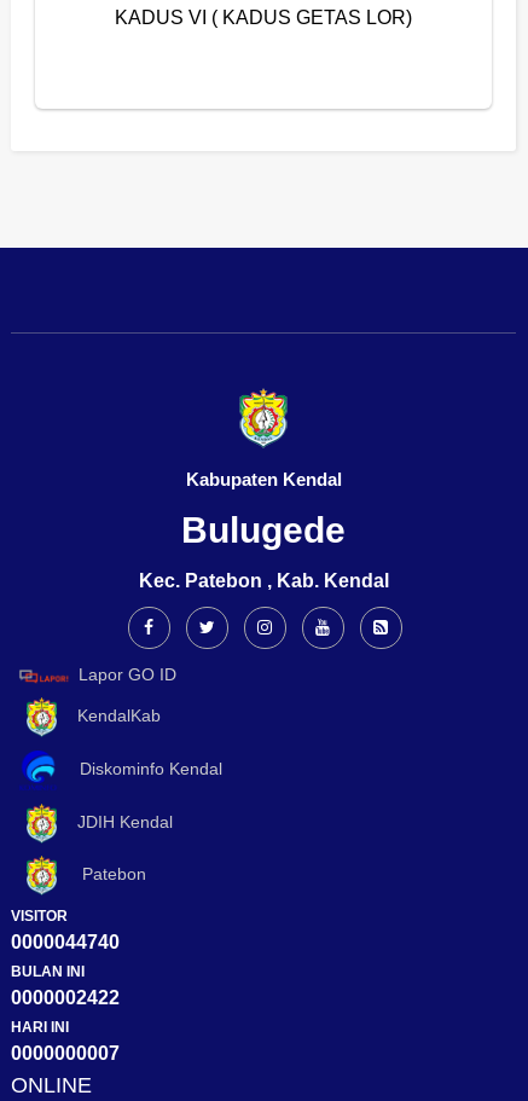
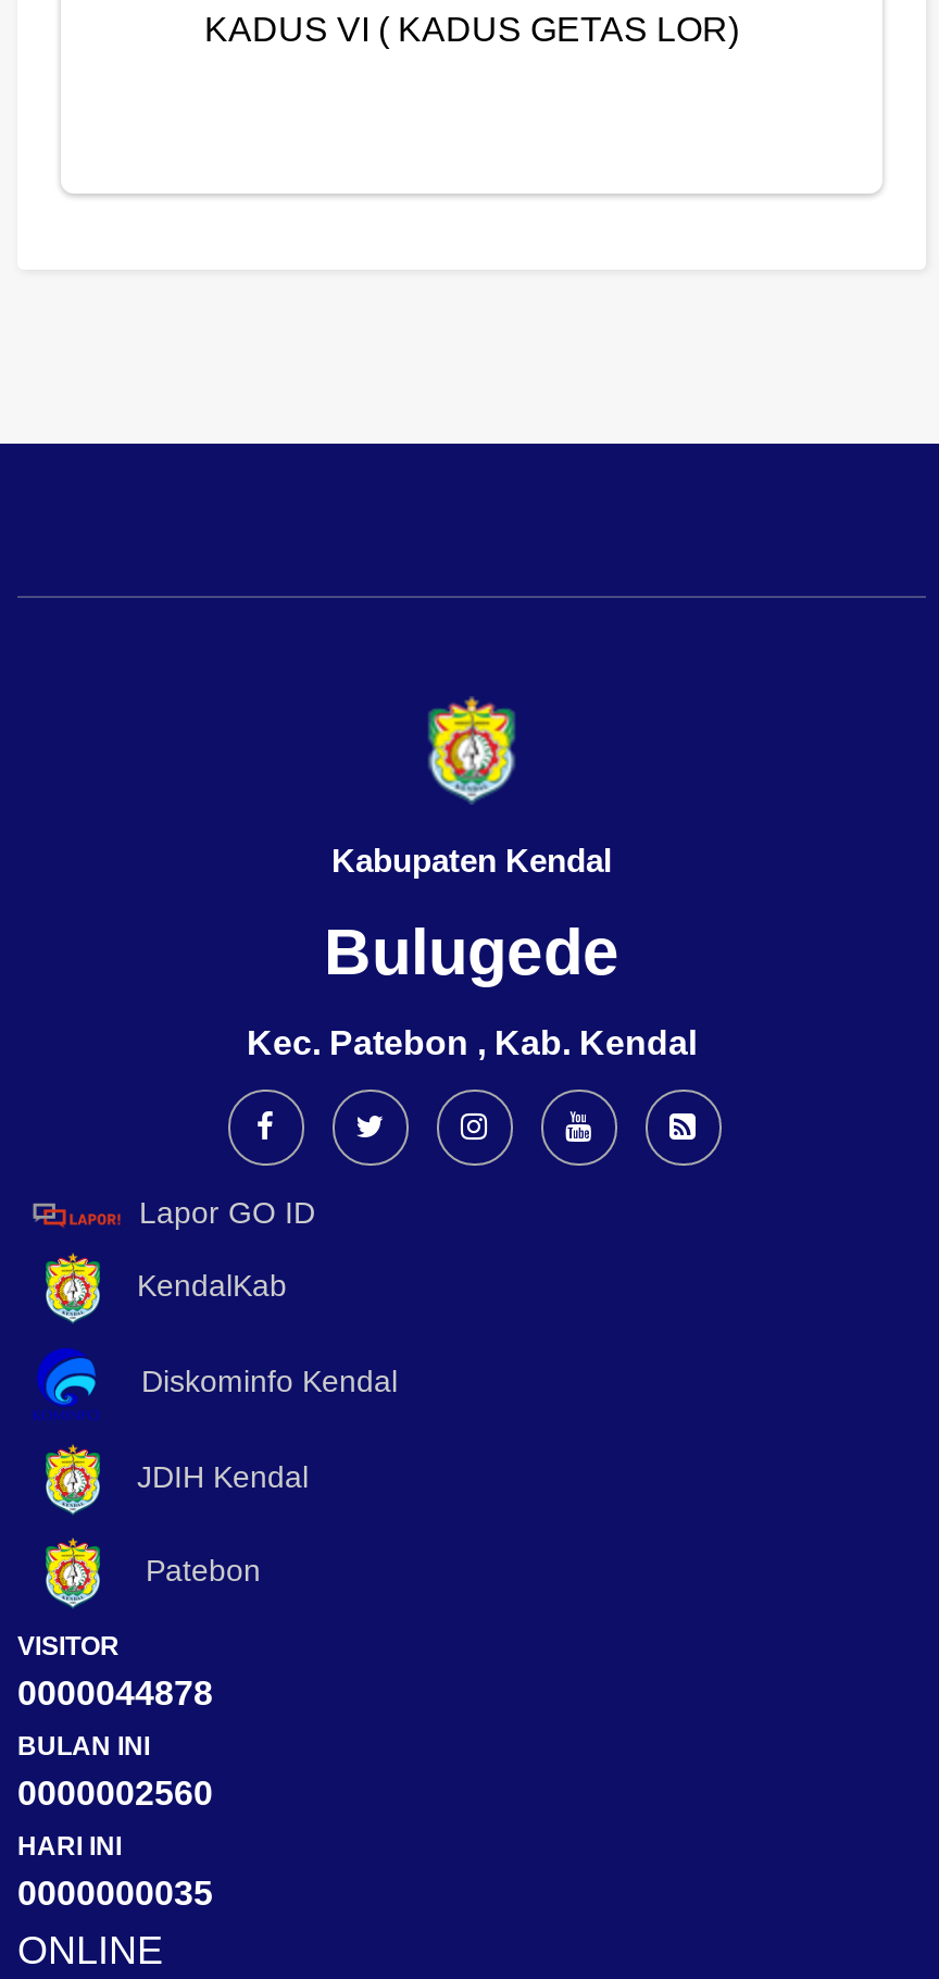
[11,931,120,952] 0000044740 -> [17,1674,213,1711] 0000044878
[11,987,120,1008] 0000002422 -> [17,1774,213,1811] 0000002560
[11,1043,120,1063] 0000000007 -> [17,1874,213,1911] 0000000035

